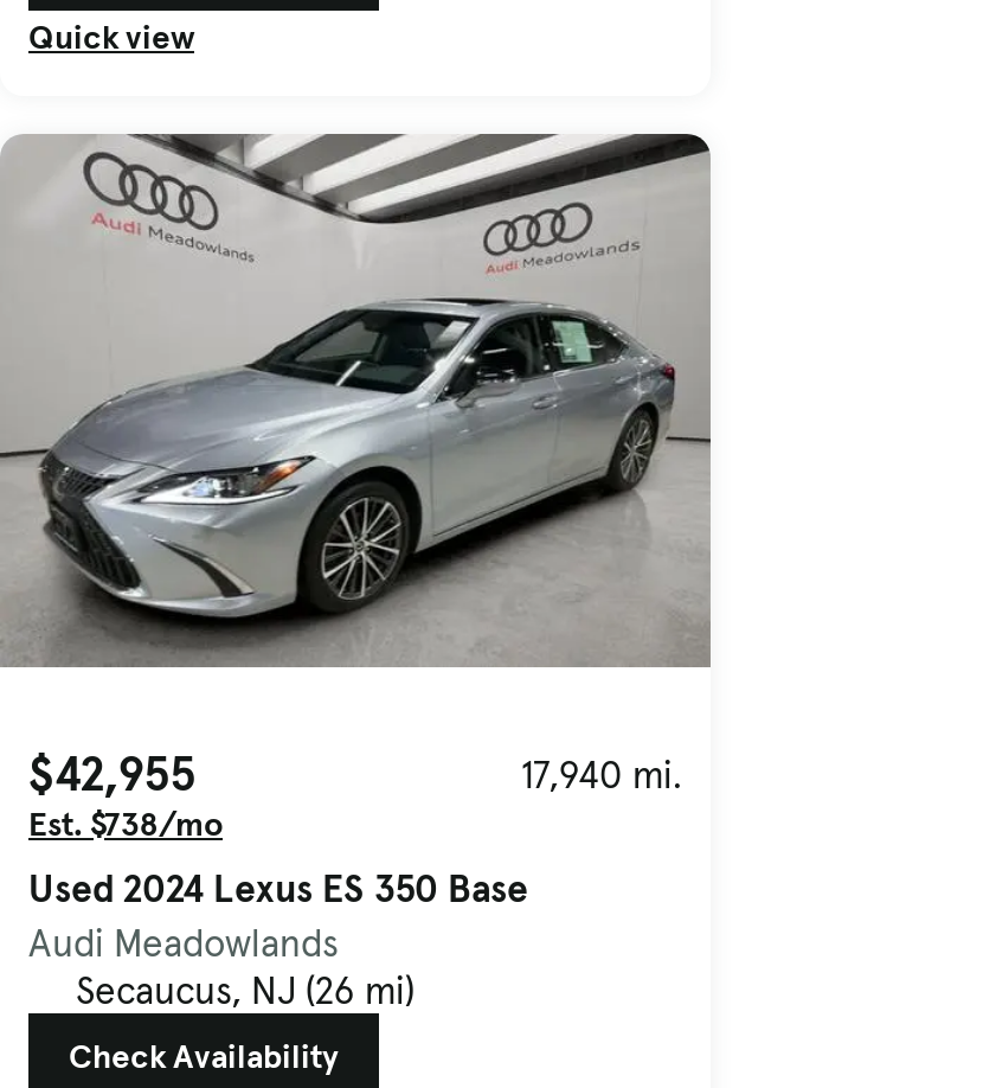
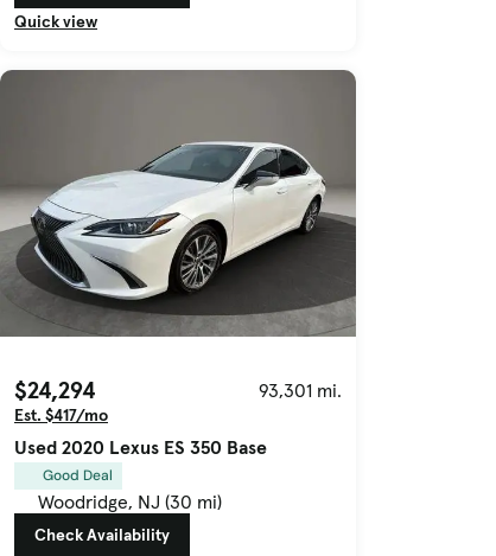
[7,134,708,1014] [image] | $42,955 | 17,940 mi. | Est. $738/mo | Used 2024 Lexus ES 350 Base | Audi Meadowlands | Secaucus, NJ (26 mi) -> [4,69,356,514] [image] | $24,294 | 93,301 mi. | Est. $417/mo | Used 2020 Lexus ES 350 Base | Good Deal | Woodridge, NJ (30 mi)

